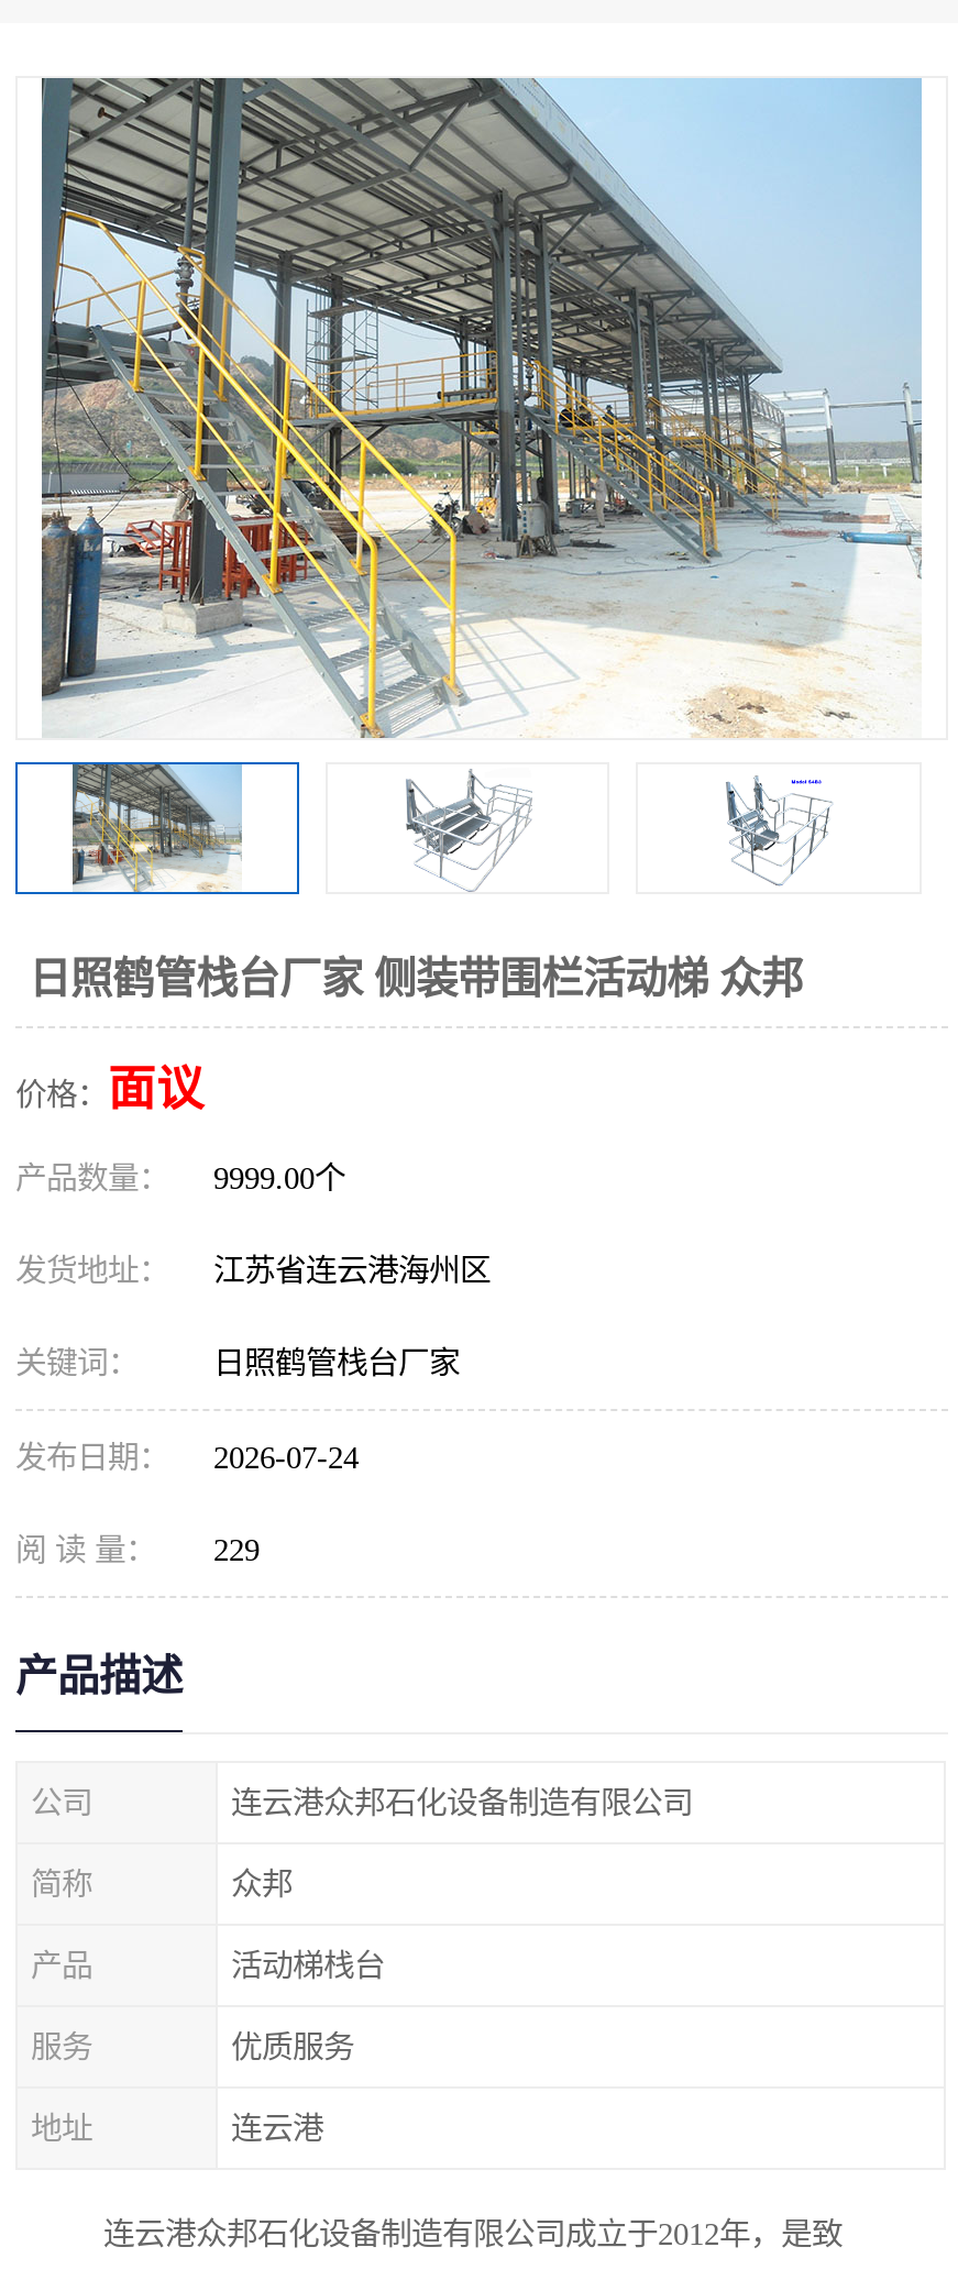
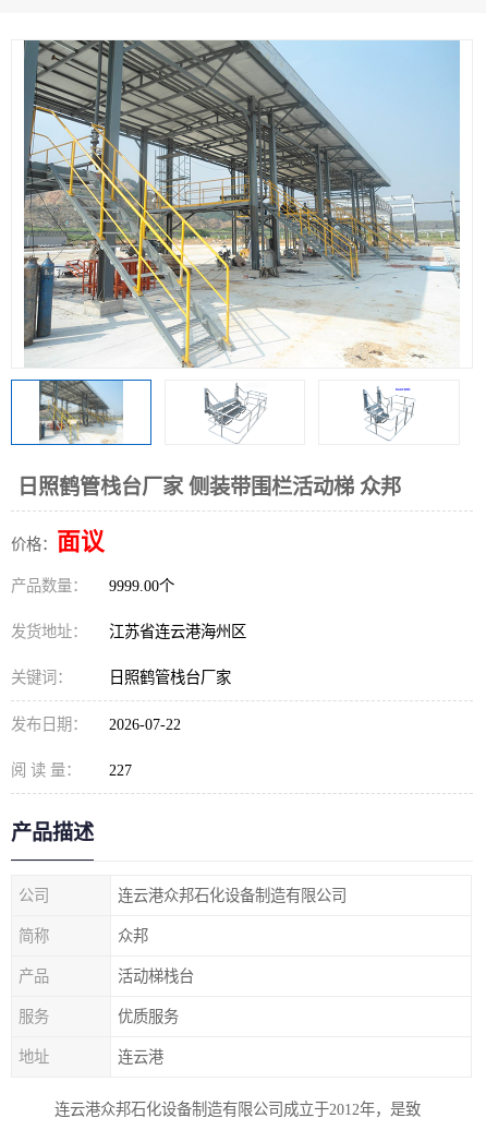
[15,1440,359,1475] 发布日期： 2026-07-24 -> [11,716,181,733] 发布日期： 2026-07-22
[15,1532,260,1567] 阅 读 量： 229 -> [11,761,132,779] 阅 读 量： 227

